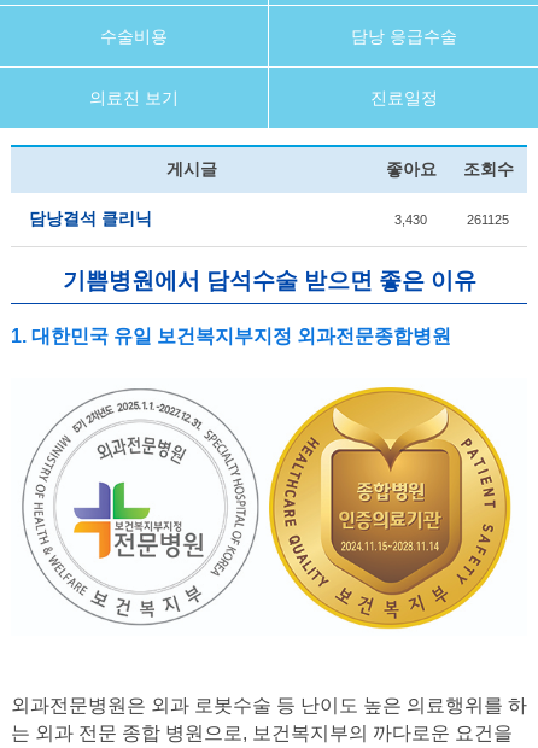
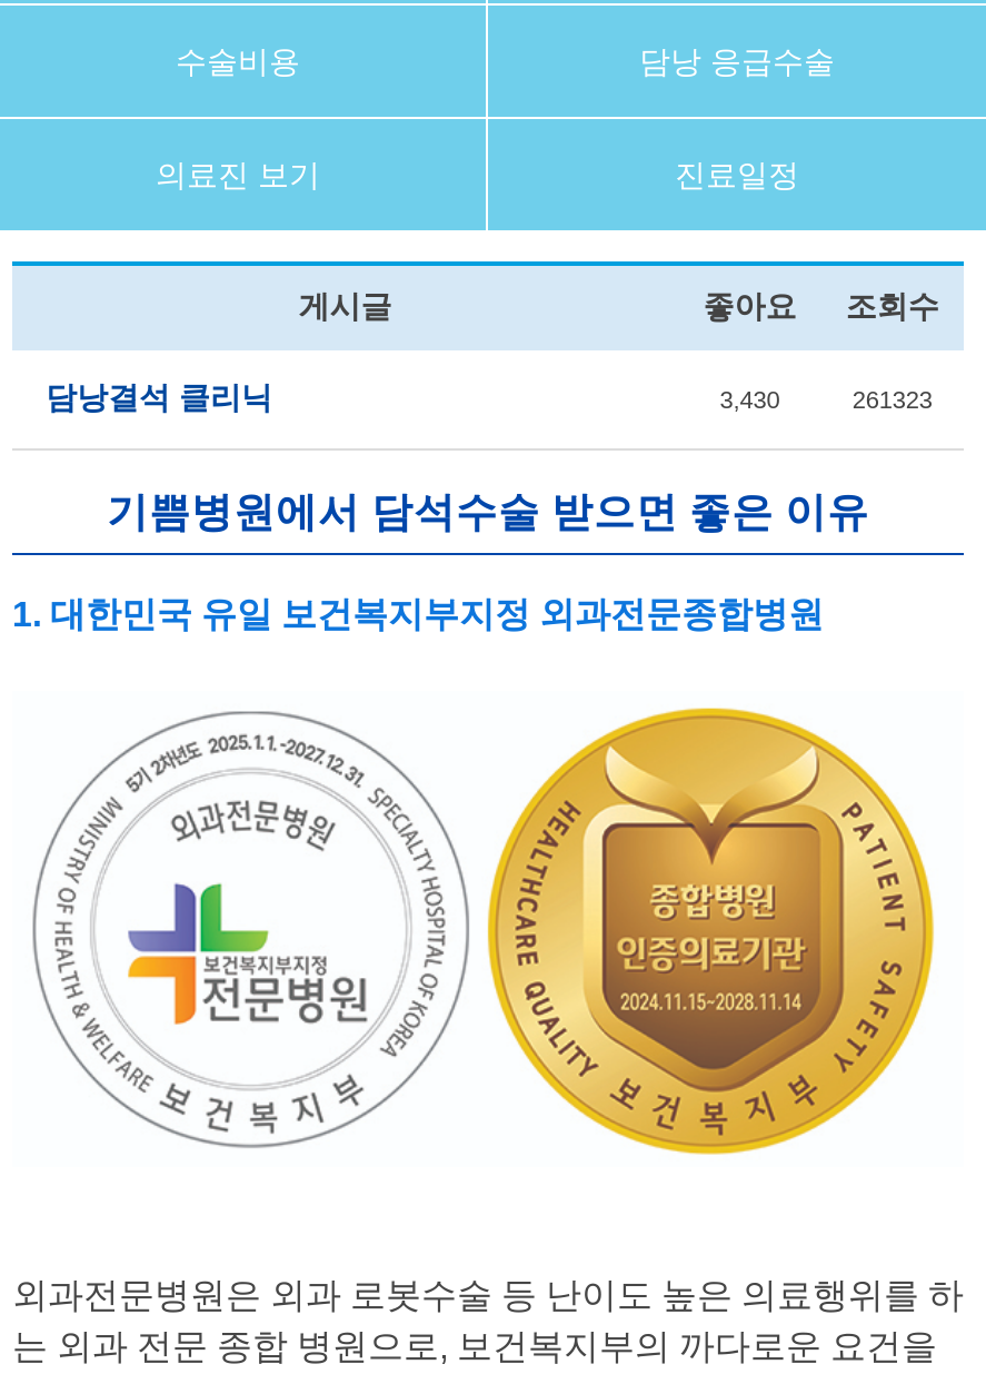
[467,212,510,227] 261125 -> [852,386,932,413] 261323

